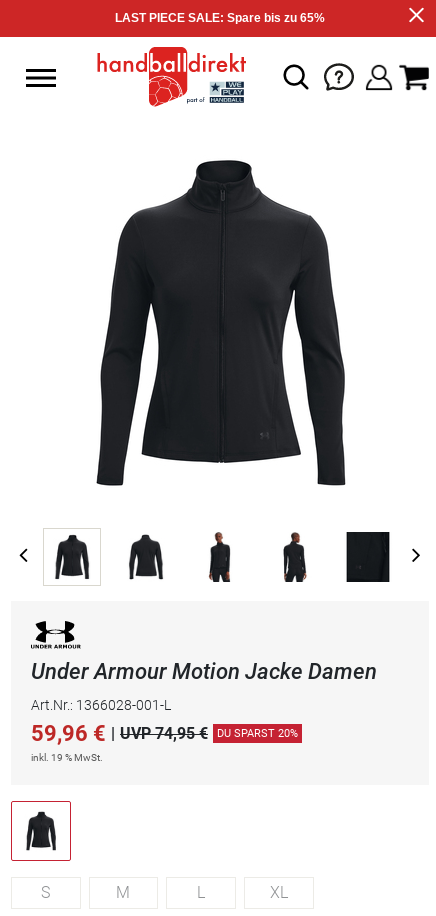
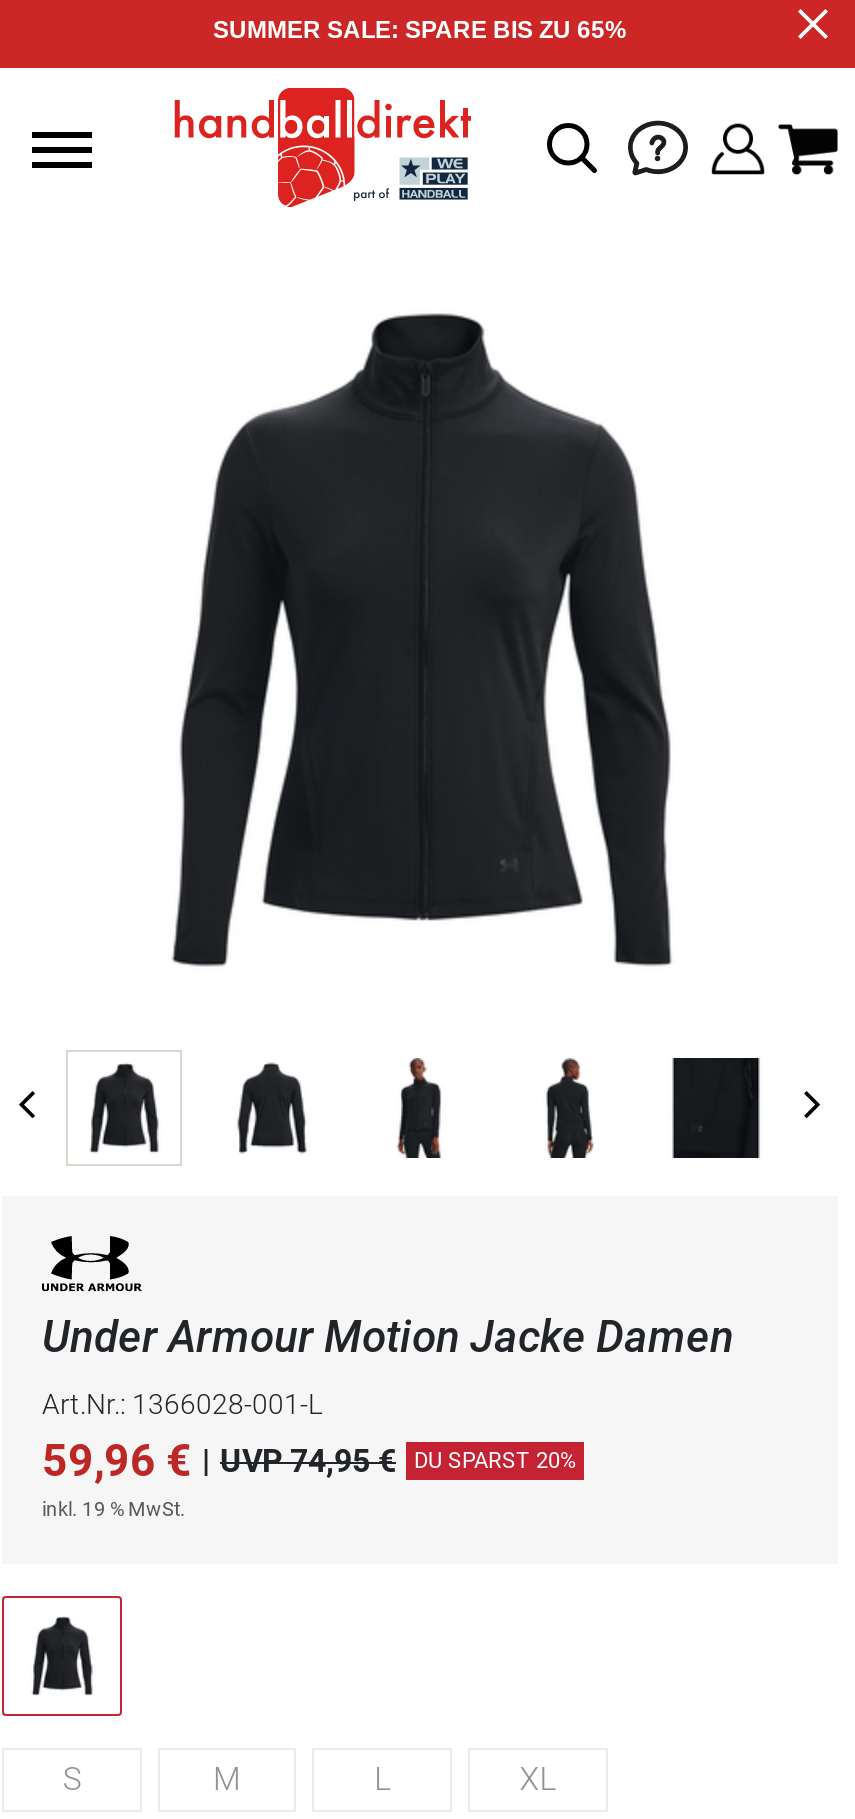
[115,11,325,25] LAST PIECE SALE: Spare bis zu 65% -> [213,16,627,44] SUMMER SALE: SPARE BIS ZU 65%

